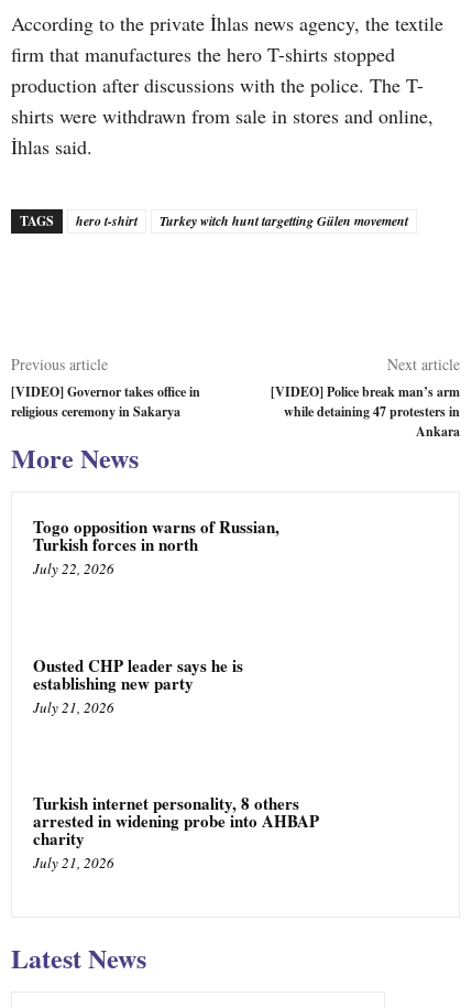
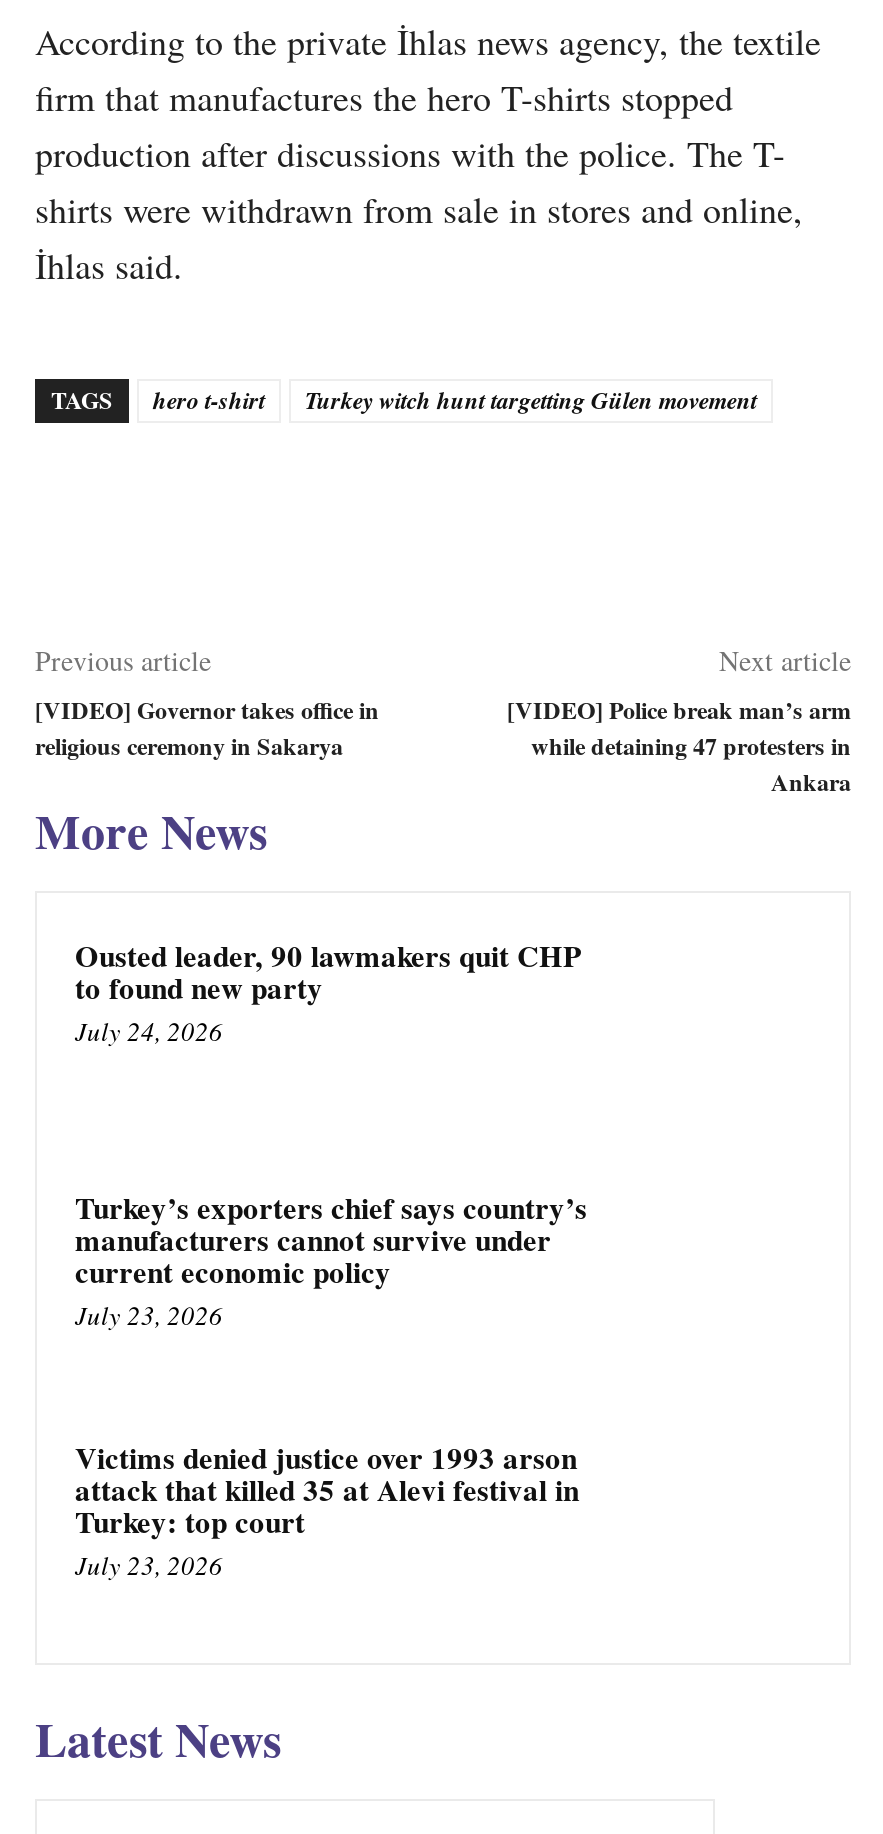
[33,515,279,578] Togo opposition warns of Russian, | Turkish forces in north | July 22, 2026 -> [75,933,581,1049] Ousted leader, 90 lawmakers quit CHP | to found new party | July 24, 2026
[33,653,243,717] Ousted CHP leader says he is | establishing new party | July 21, 2026 -> [75,1185,587,1333] Turkey’s exporters chief says country’s | manufacturers cannot survive under | current economic policy | July 23, 2026
[33,792,319,873] Turkish internet personality, 8 others | arrested in widening probe into AHBAP | charity | July 21, 2026 -> [75,1436,579,1584] Victims denied justice over 1993 arson | attack that killed 35 at Alevi festival in | Turkey: top court | July 23, 2026

